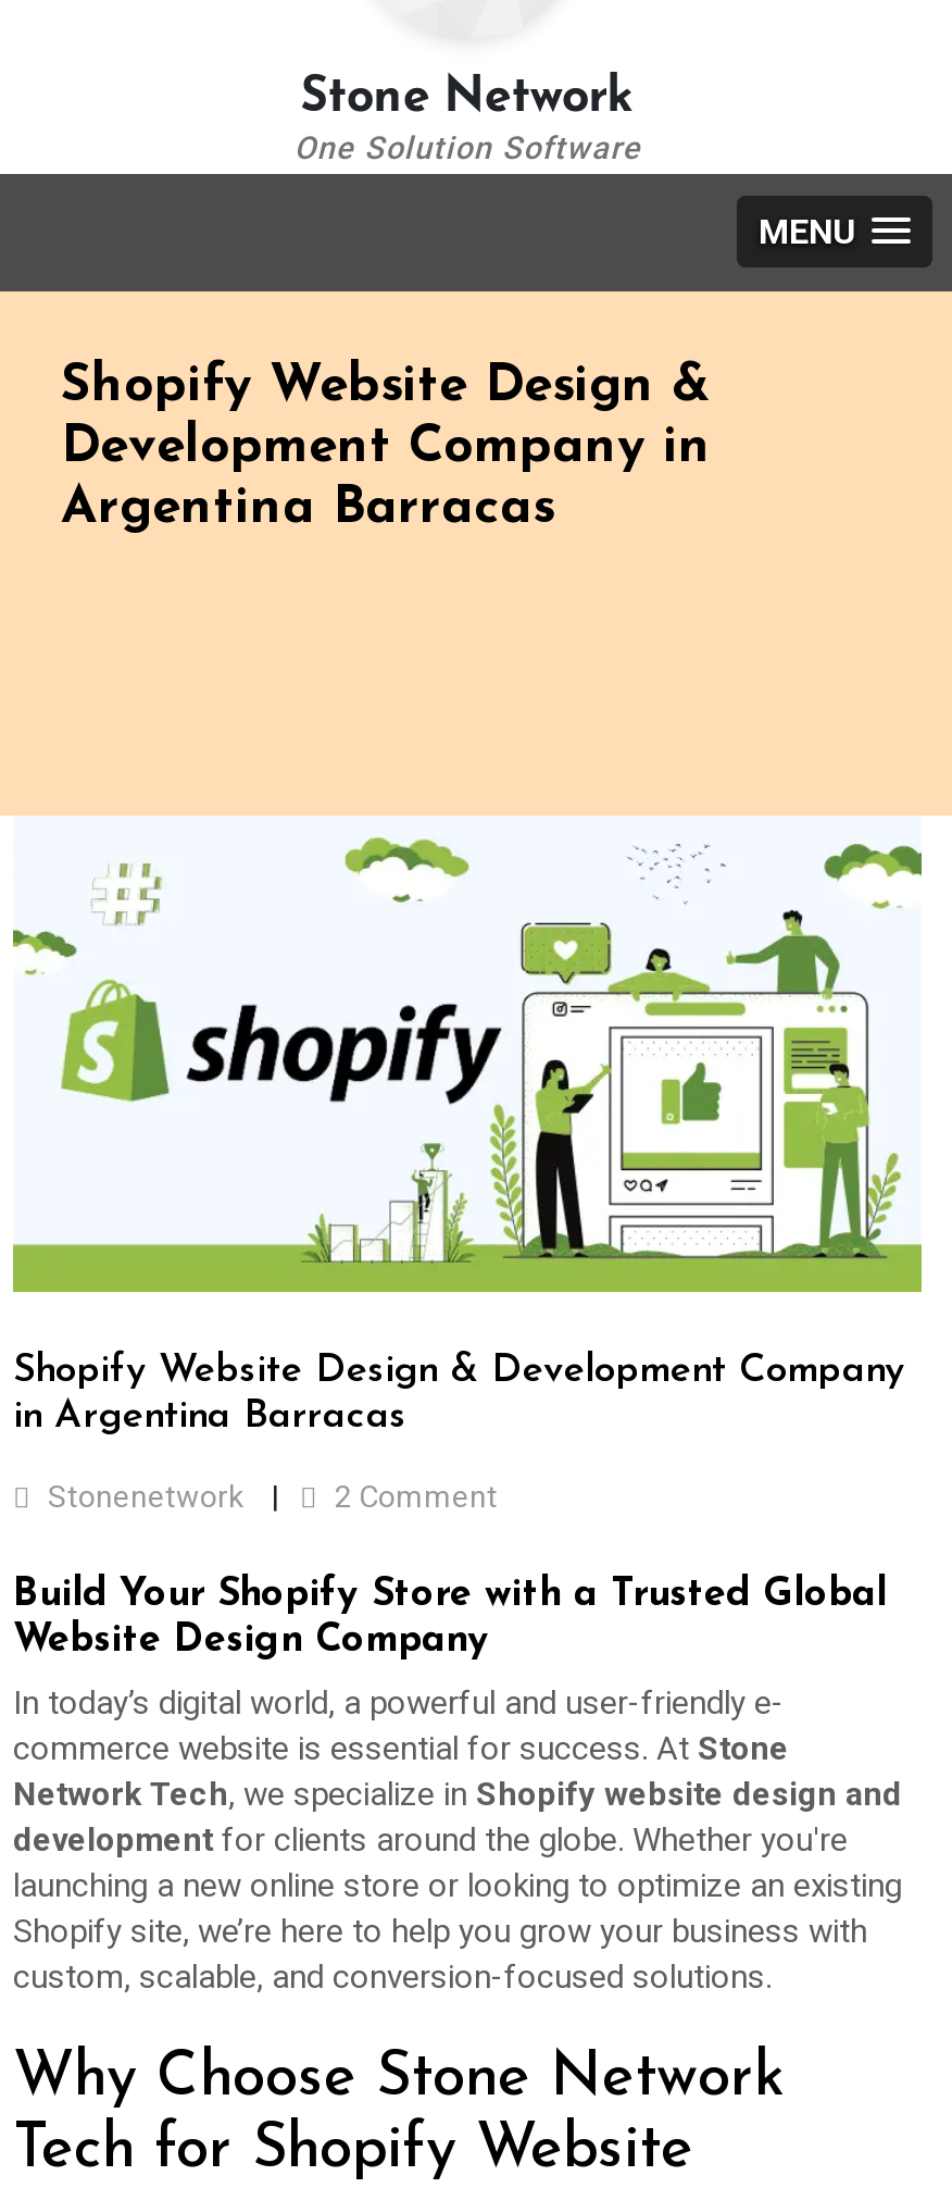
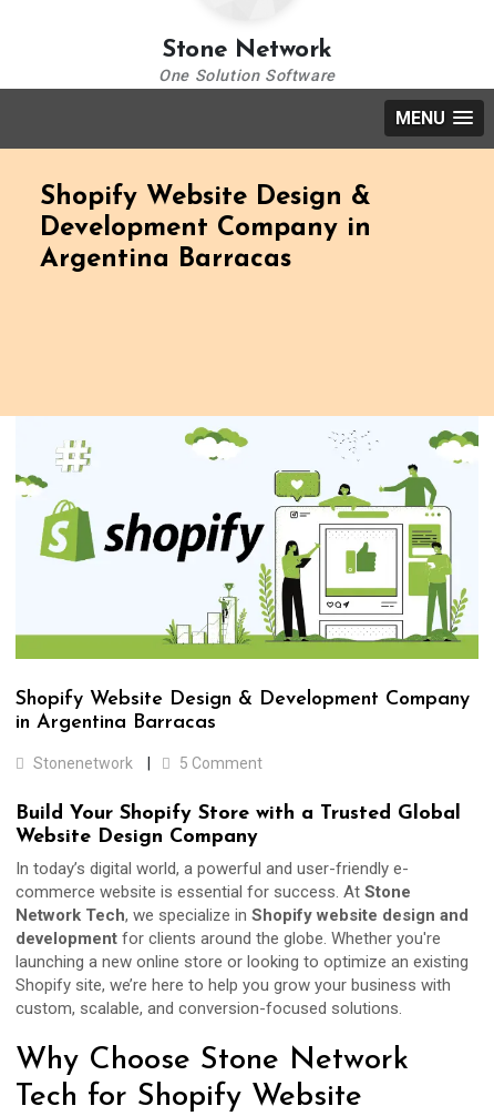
[328,1480,498,1515] 2 Comment -> [176,755,263,773] 5 Comment

